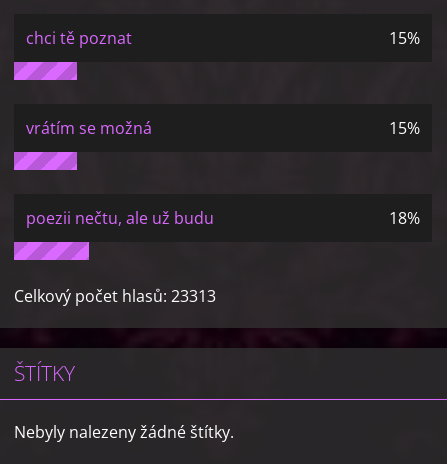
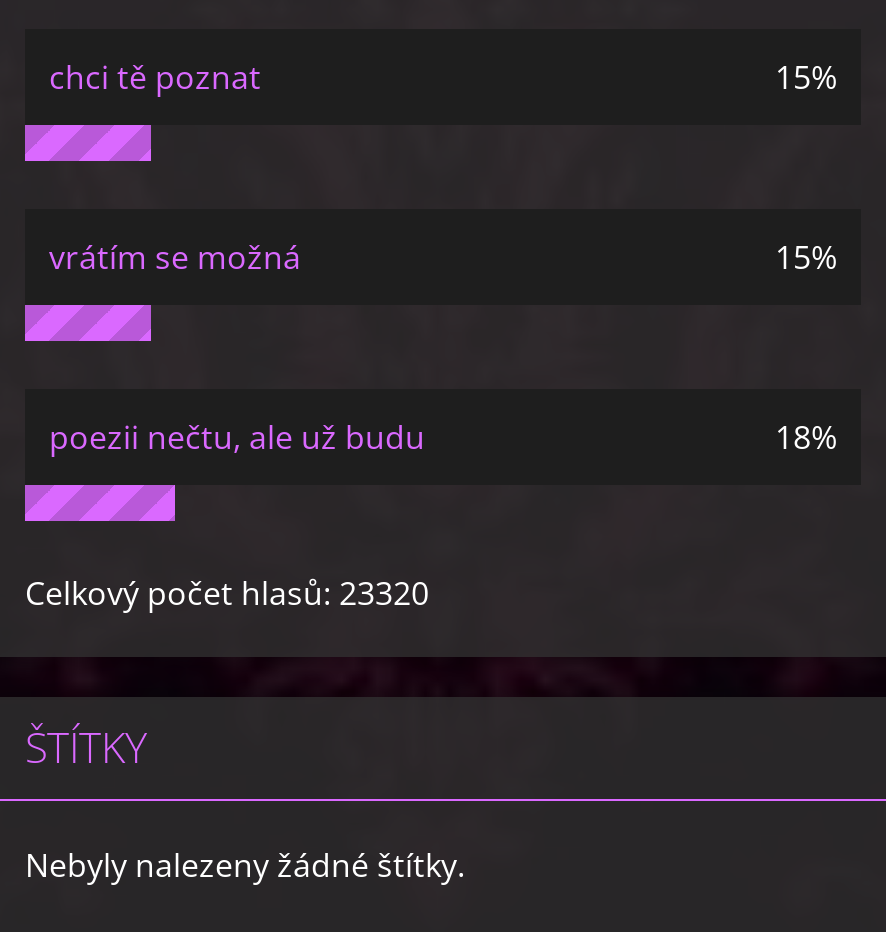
[14,285,216,307] Celkový počet hlasů: 23313 -> [25,571,429,615] Celkový počet hlasů: 23320

